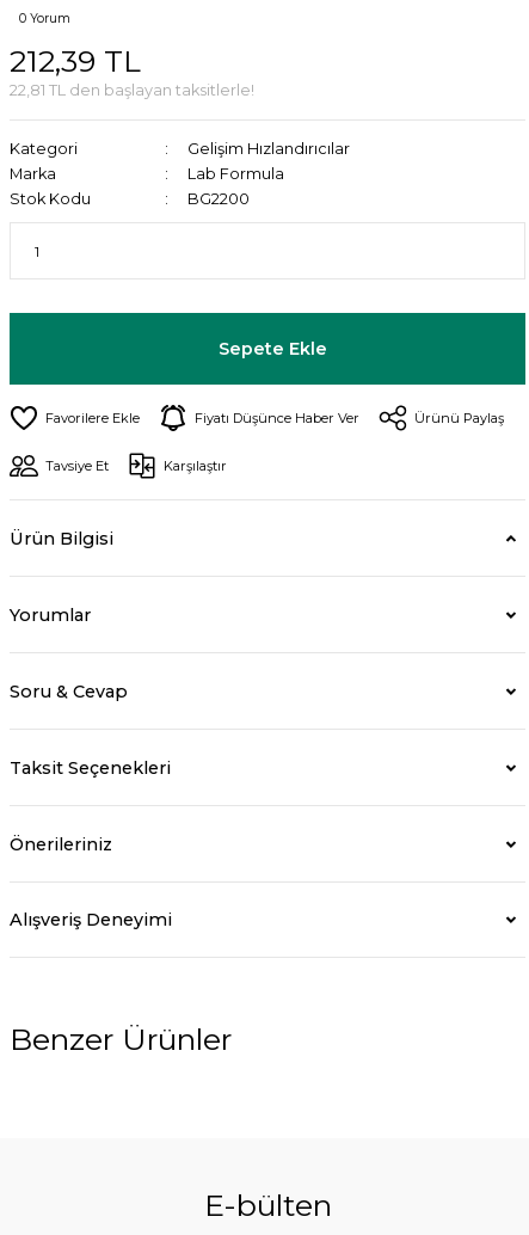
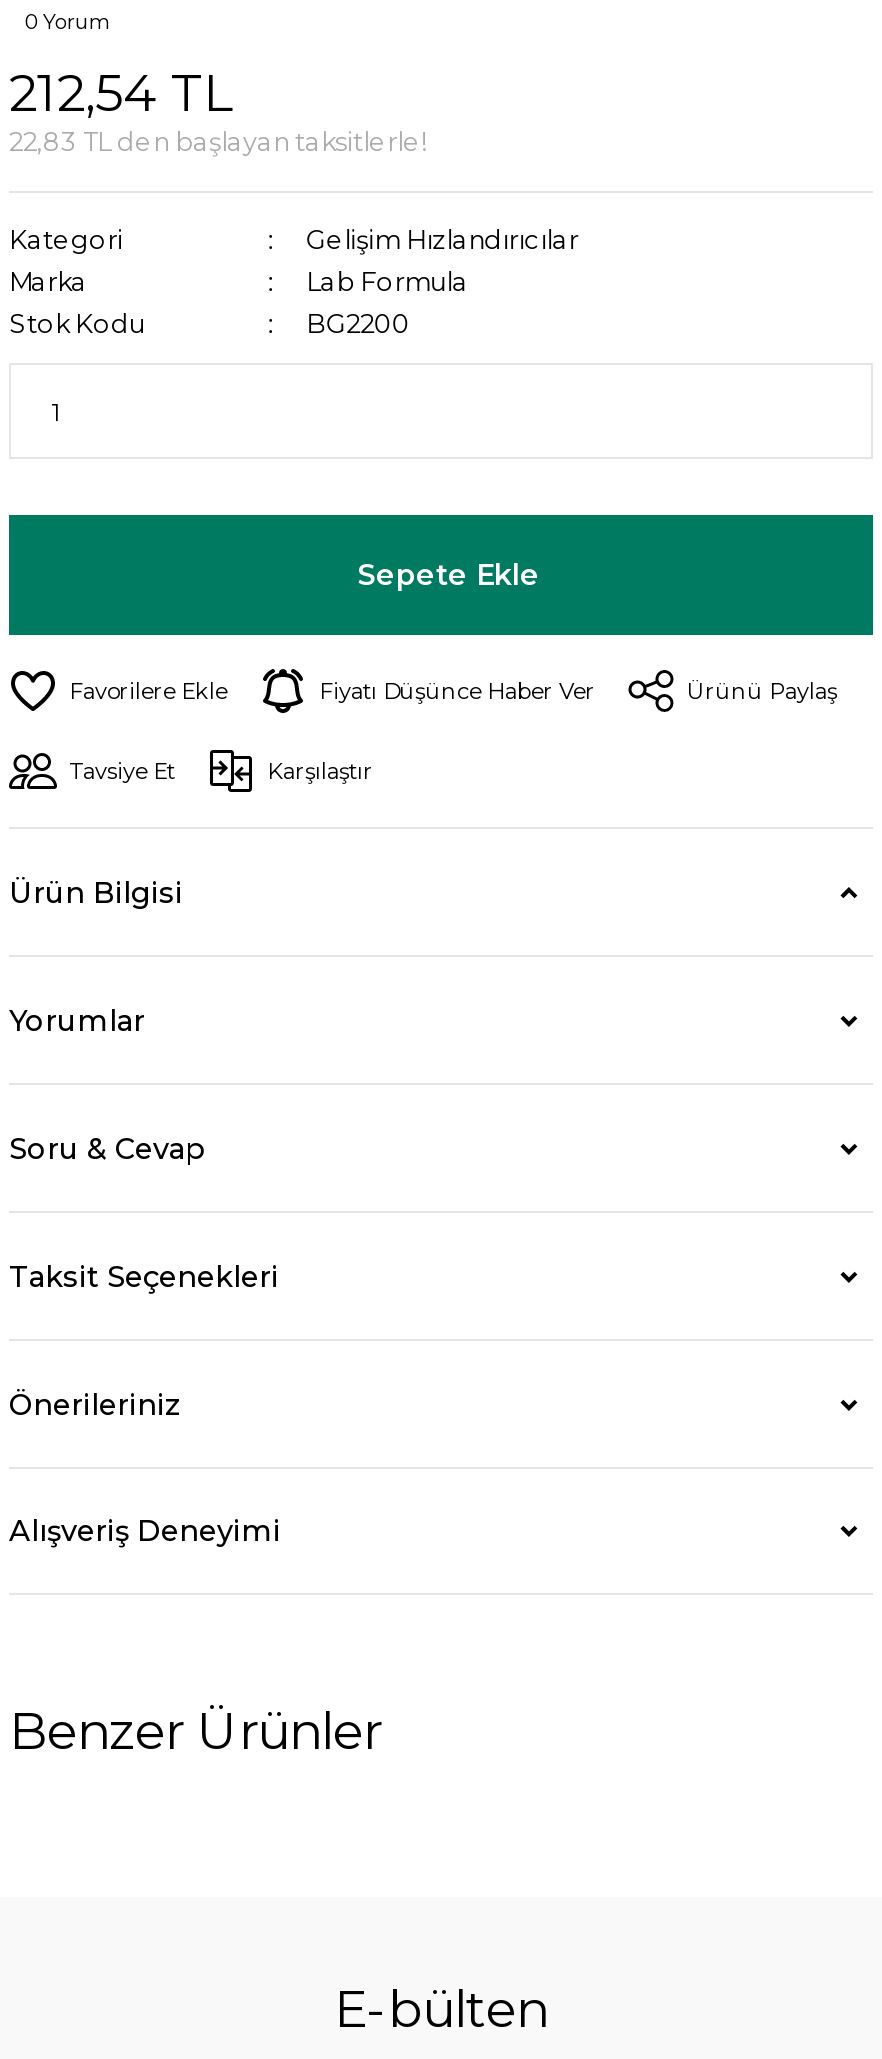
[10,43,141,79] 212,39 TL -> [9,63,233,123] 212,54 TL
[10,81,254,99] 22,81 TL den başlayan taksitlerle! -> [9,127,427,157] 22,83 TL den başlayan taksitlerle!

